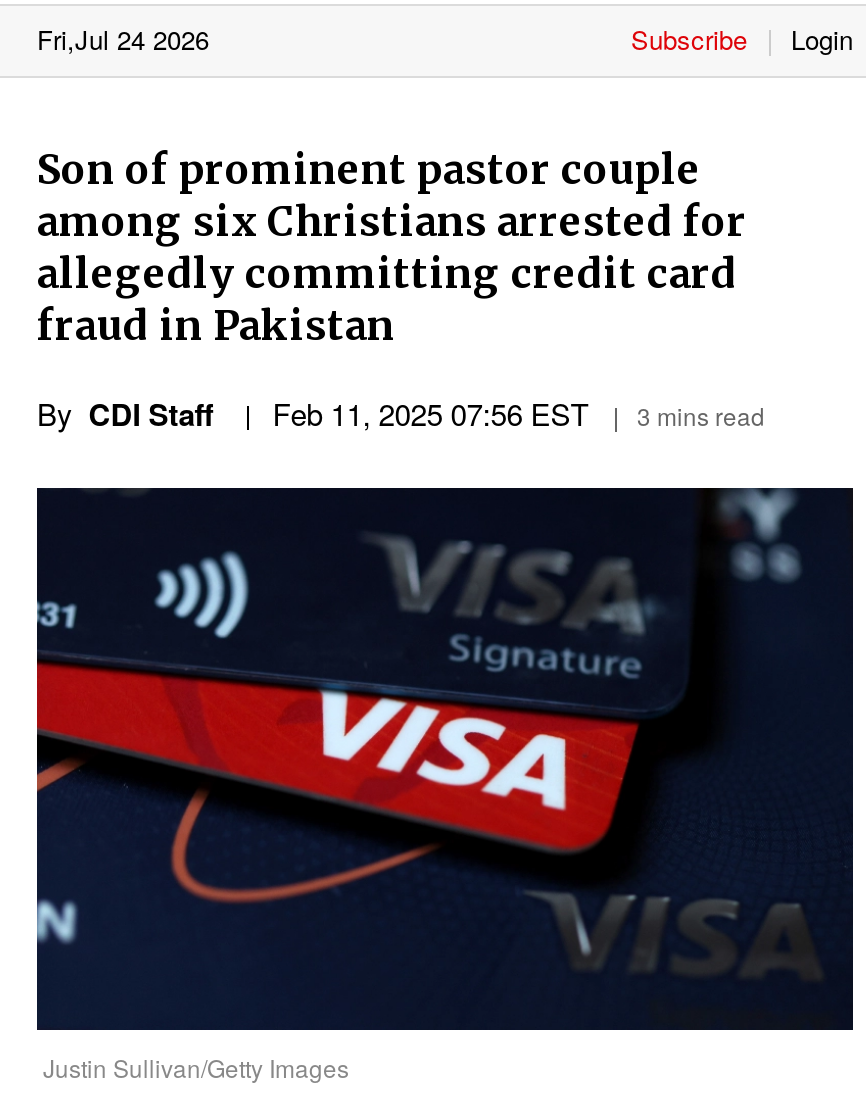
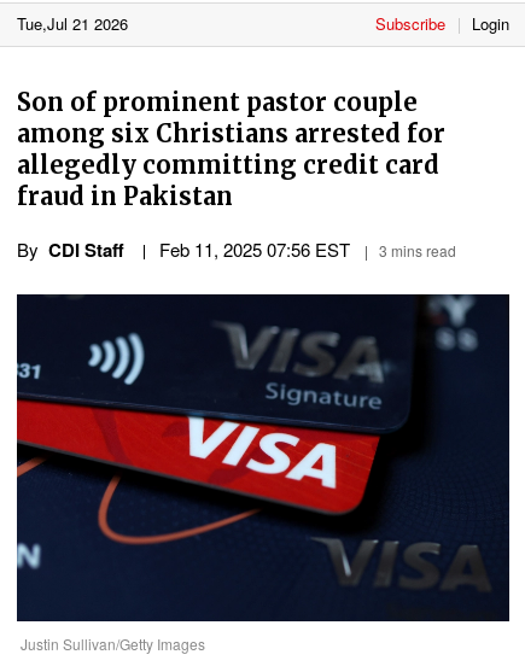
[37,20,209,58] Fri,Jul 24 2026 -> [17,12,128,35] Tue,Jul 21 2026

